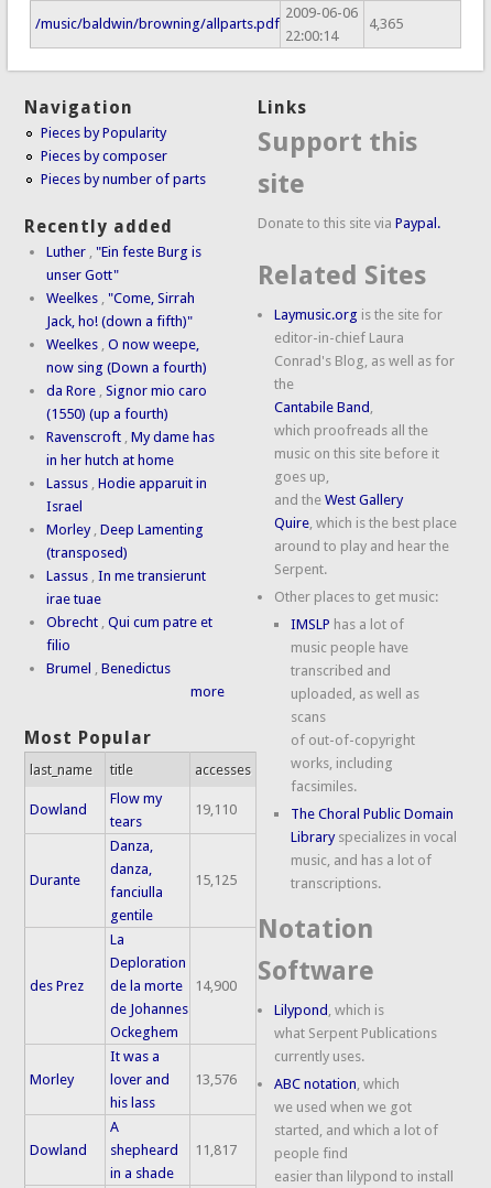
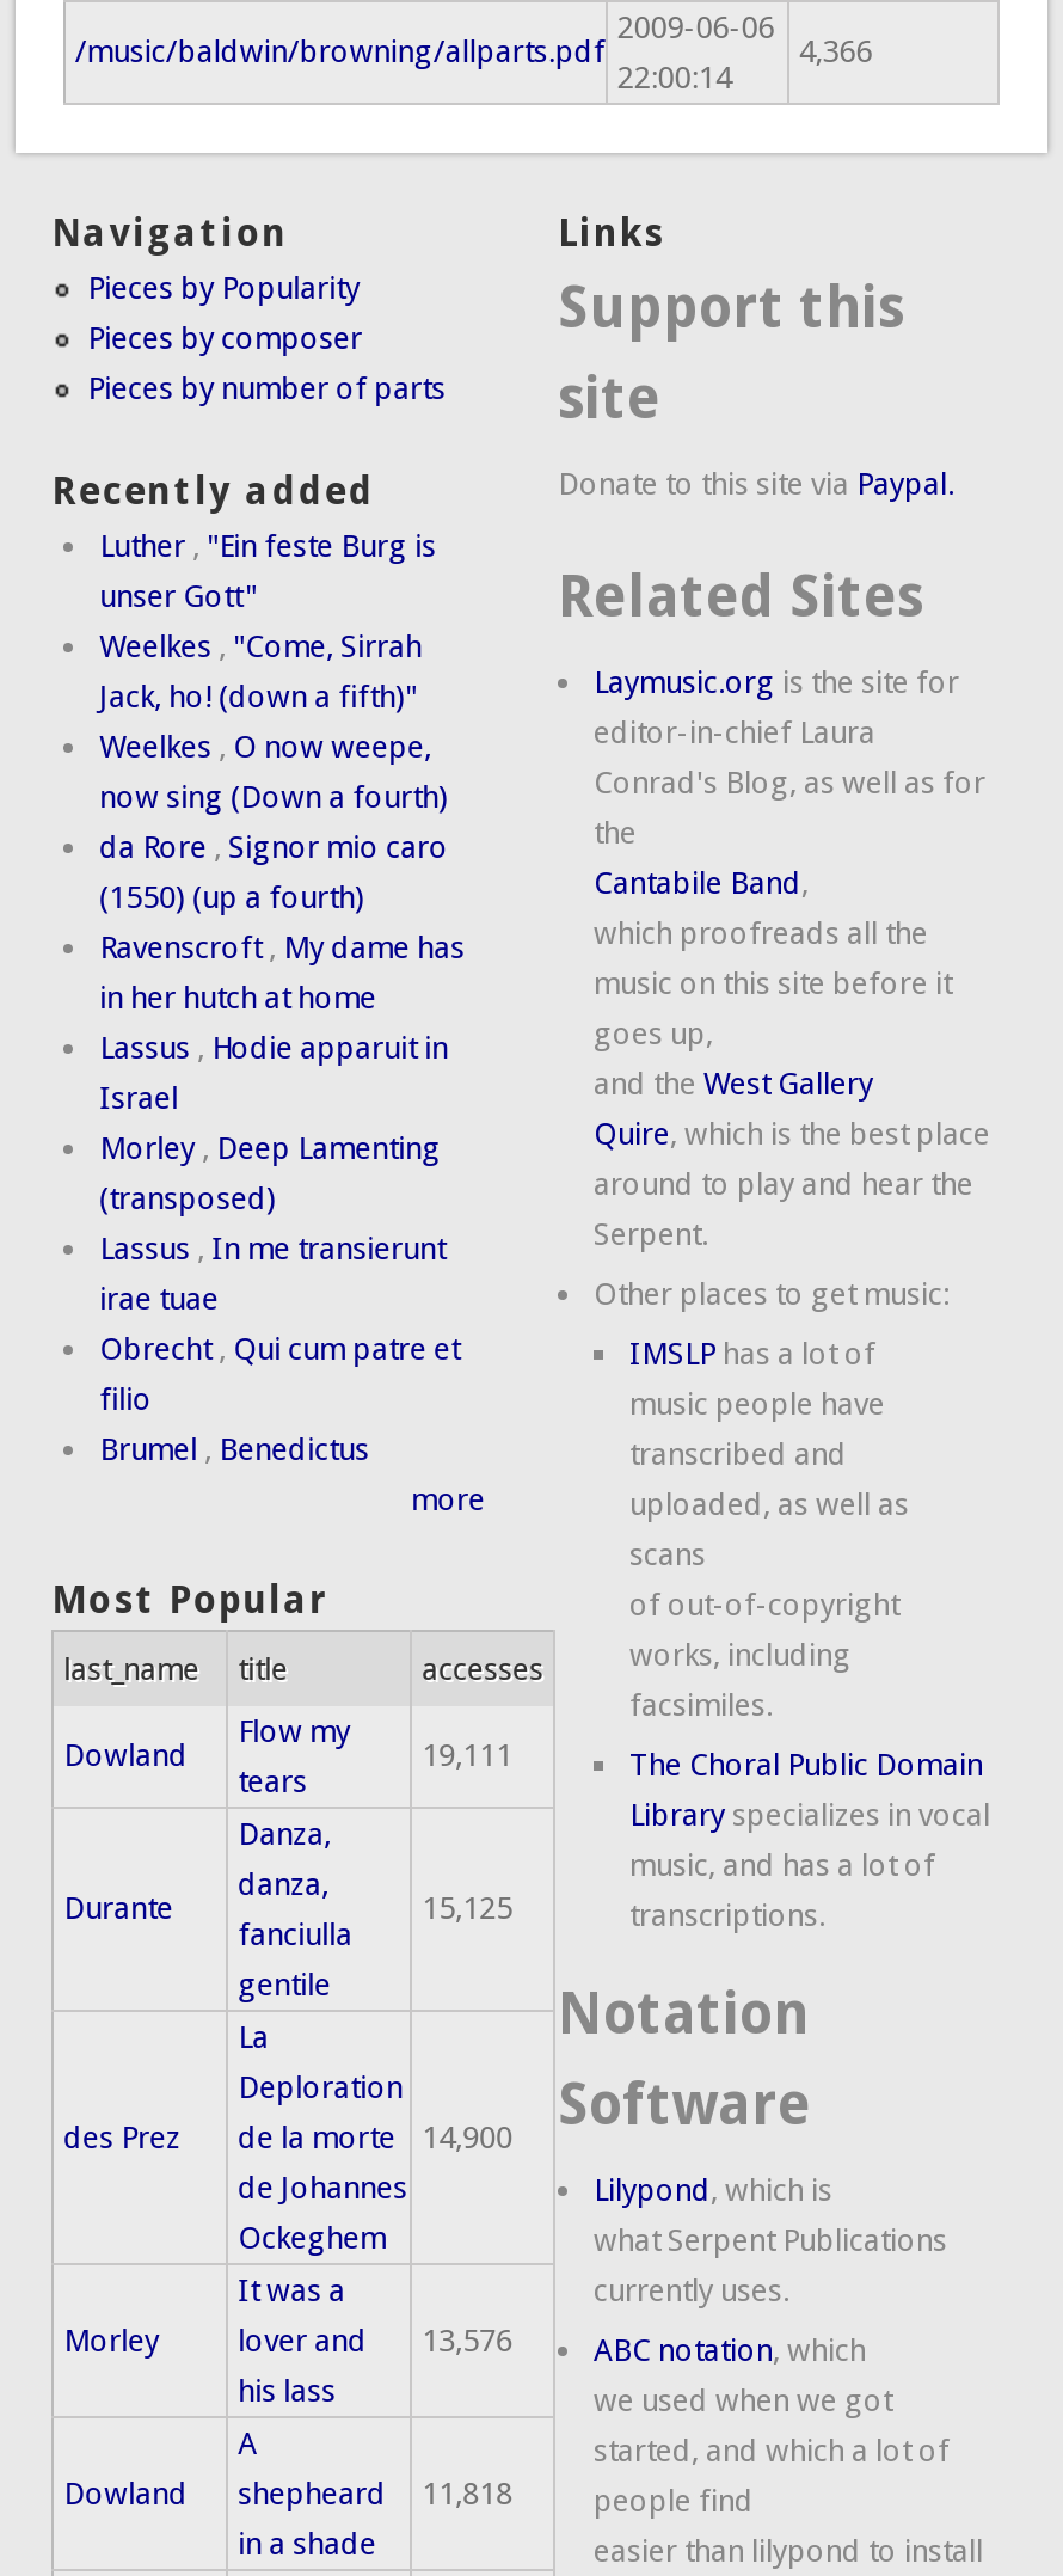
[369,16,403,32] 4,365 -> [799,34,873,70] 4,366
[195,802,237,818] 19,110 -> [422,1738,513,1774] 19,111
[30,1142,237,1159] Dowland shepheard 11,817 -> [64,2476,513,2512] Dowland shepheard 11,818

